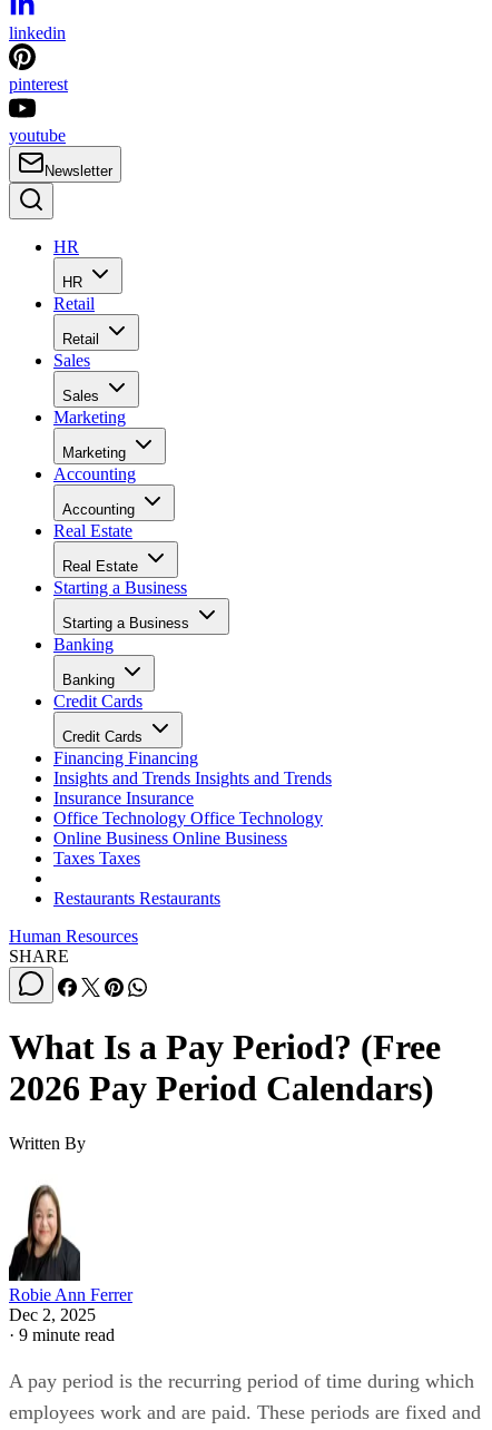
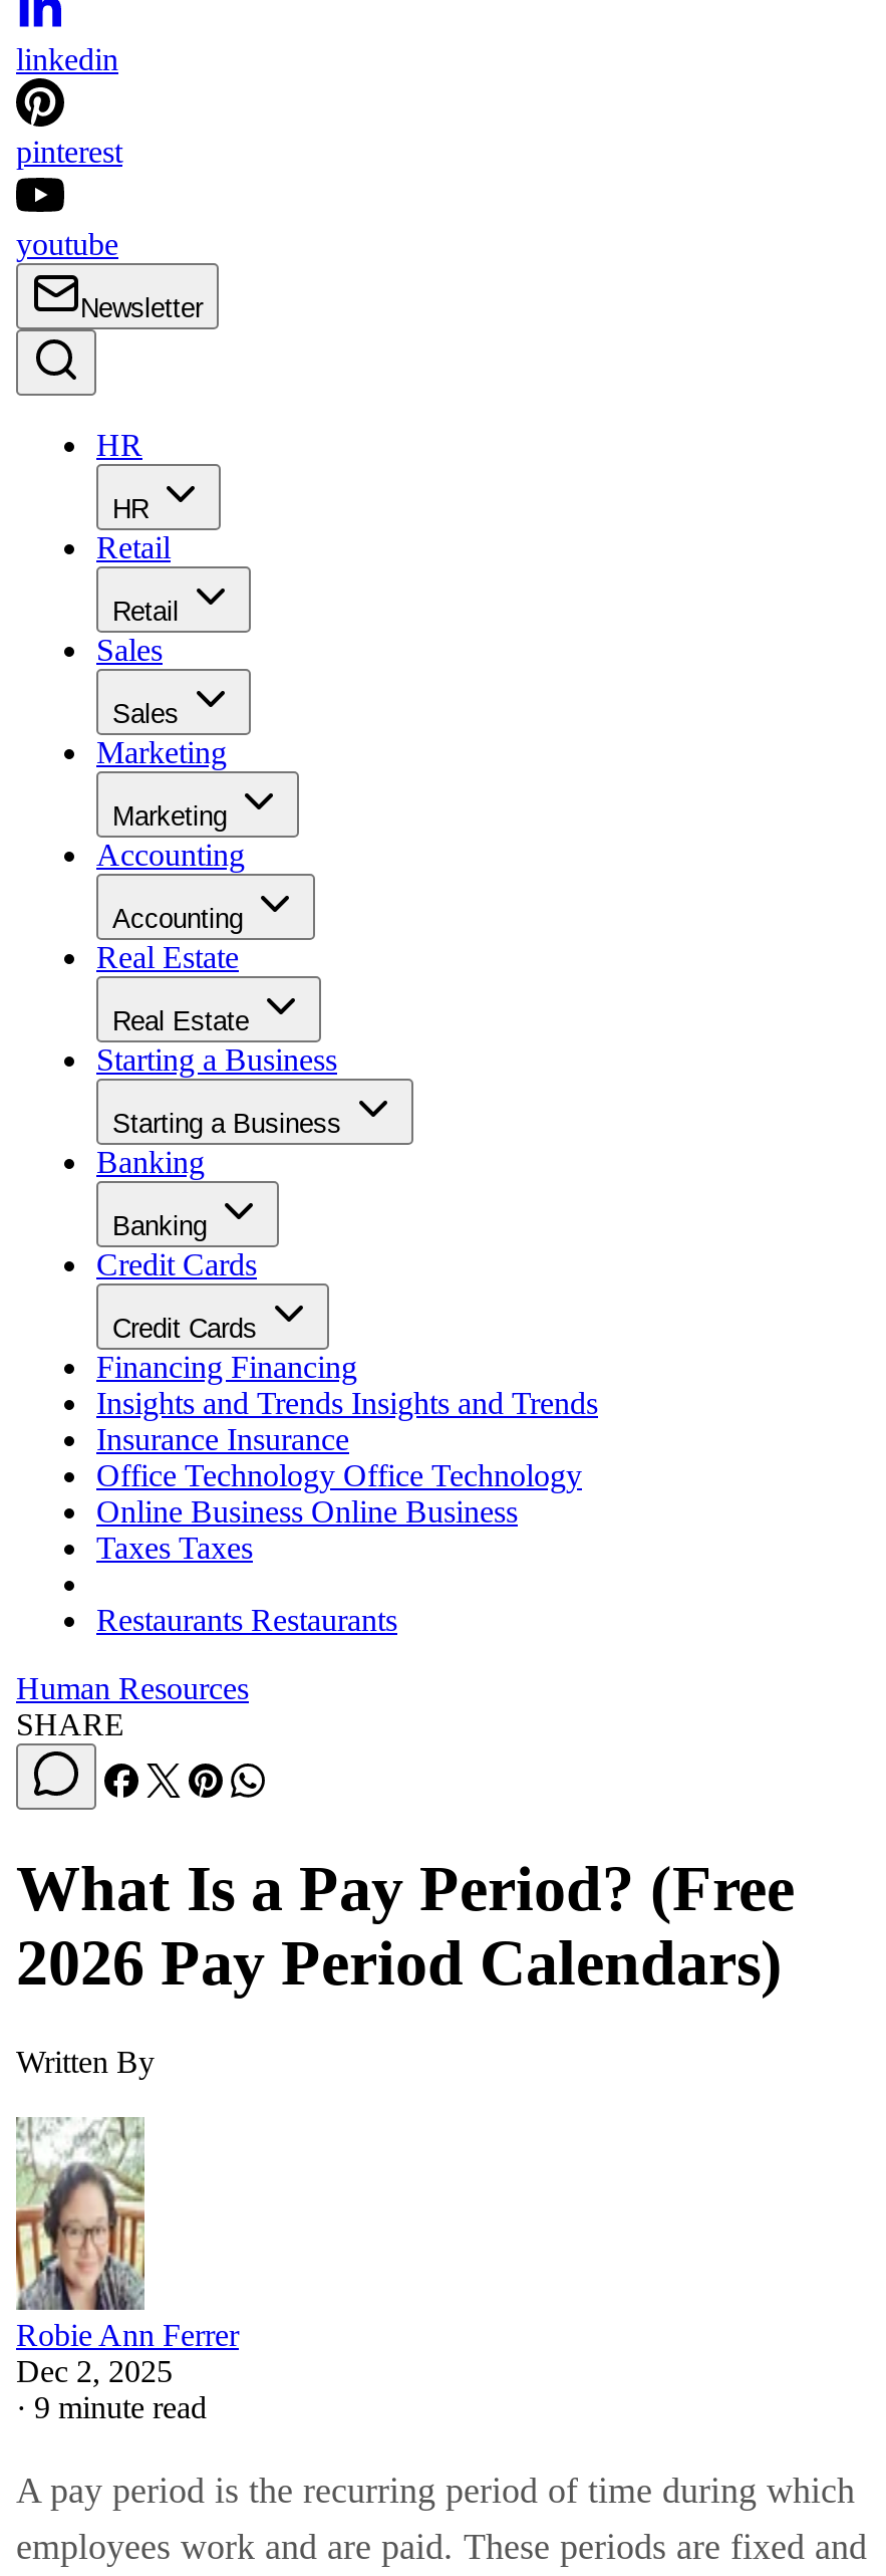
[8,1174,81,1282] [image] -> [14,2115,146,2312] [image]

